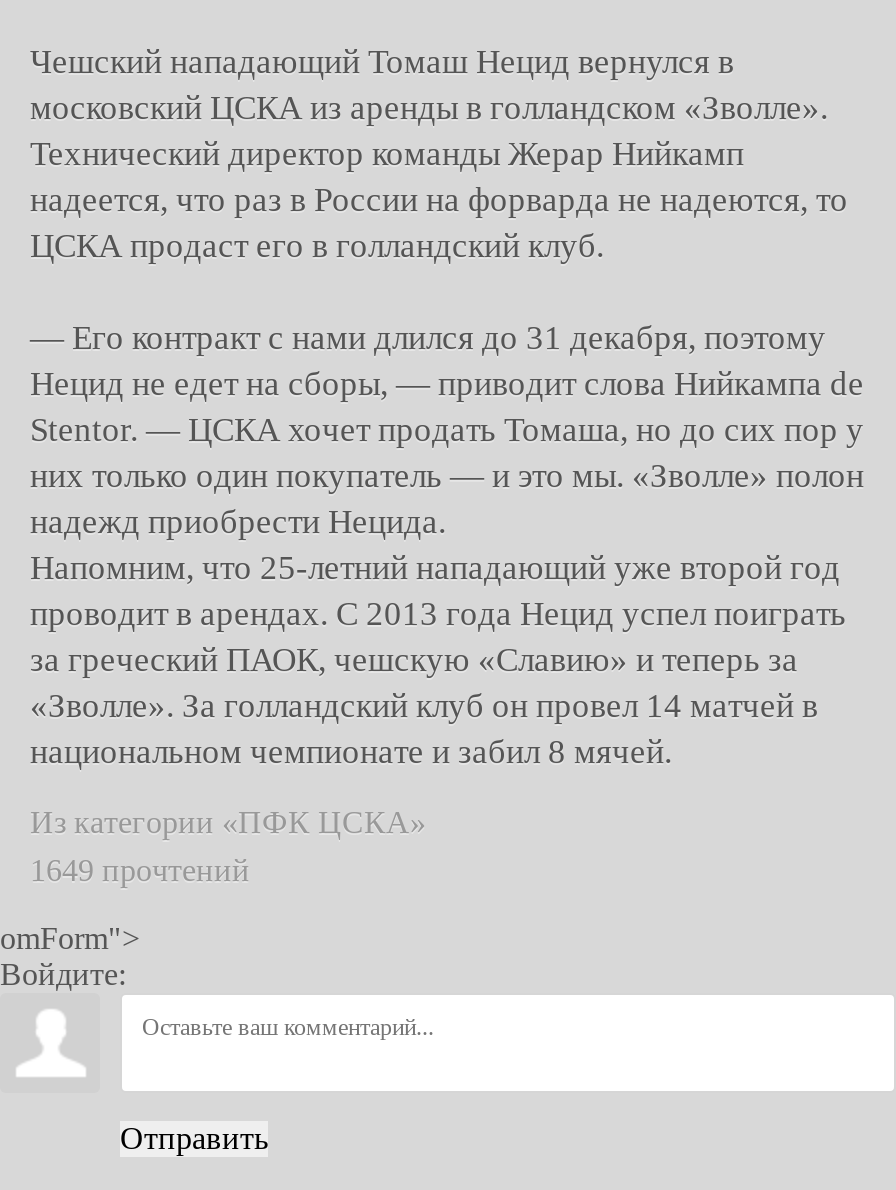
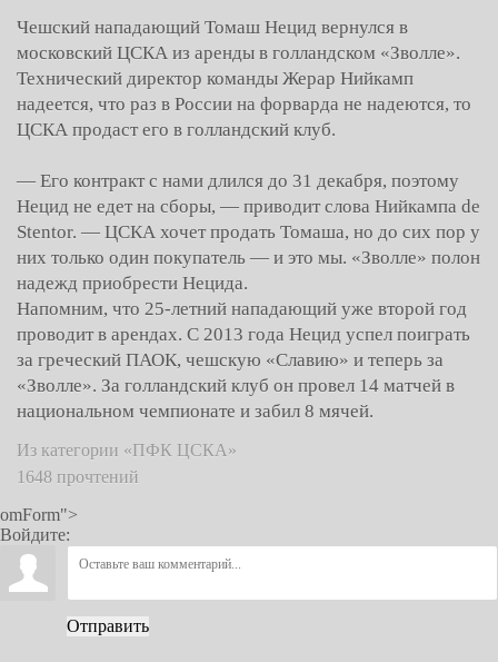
[30,853,250,887] 1649 прочтений -> [17,467,139,486] 1648 прочтений

